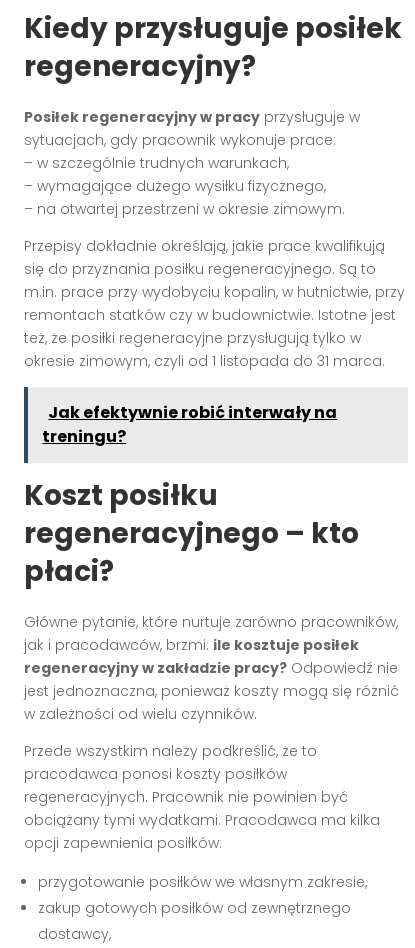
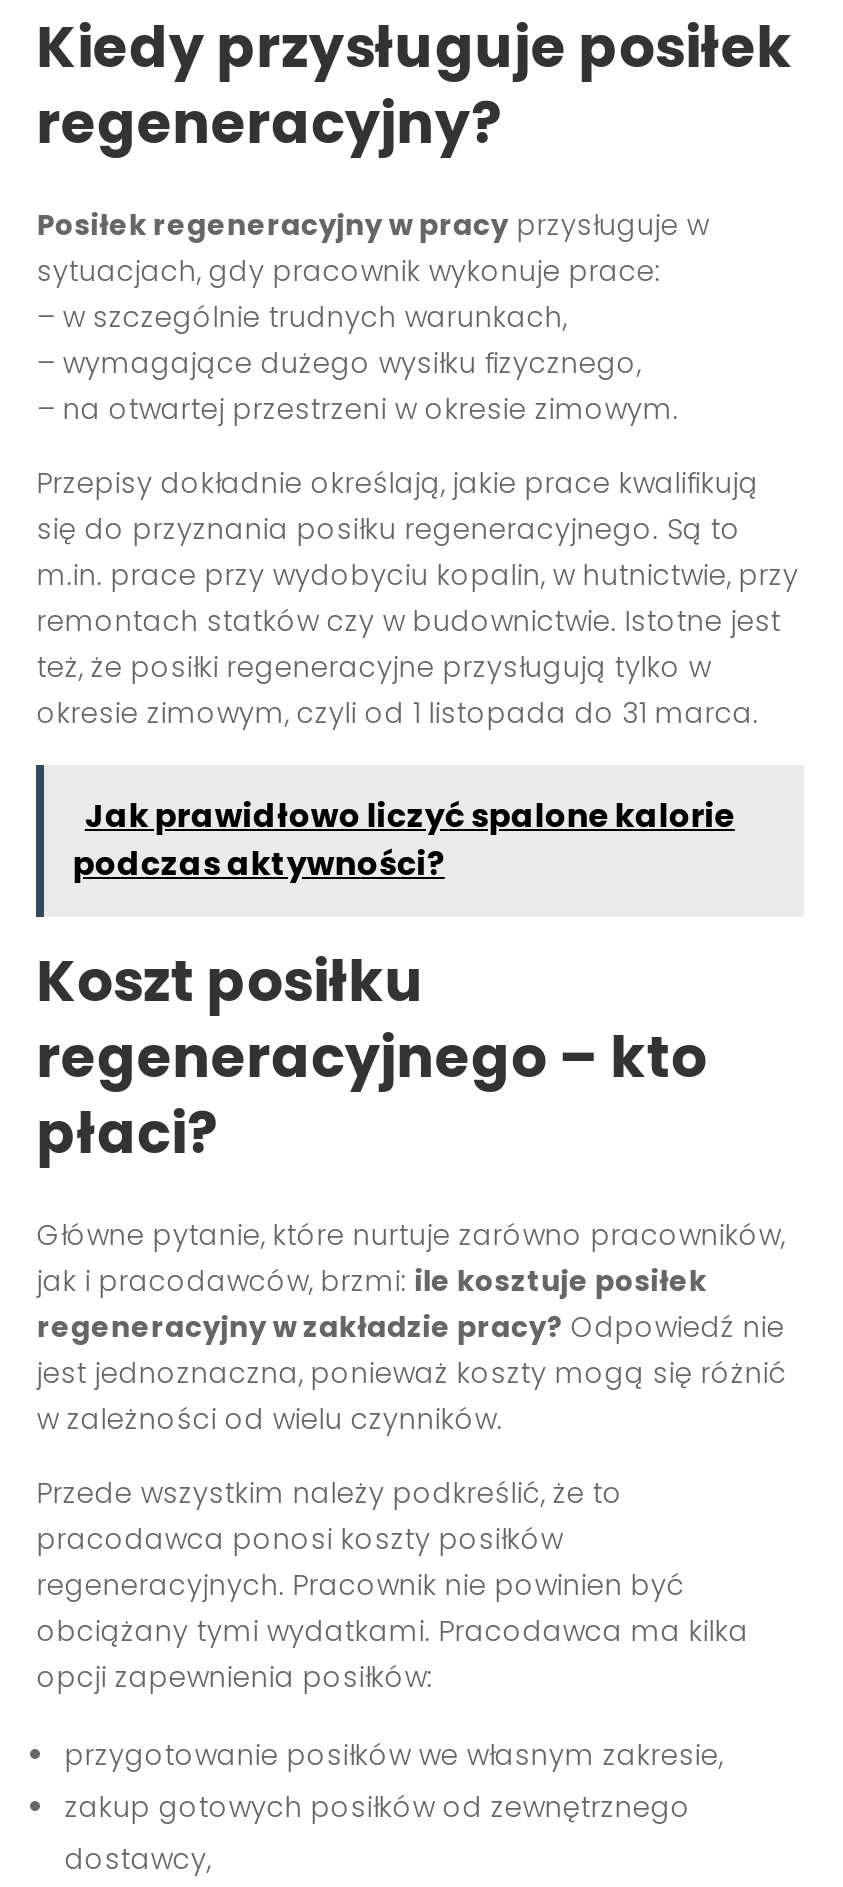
[42,401,337,448] Jak efektywnie robić interwały na | treningu? -> [73,793,735,887] Jak prawidłowo liczyć spalone kalorie | podczas aktywności?

